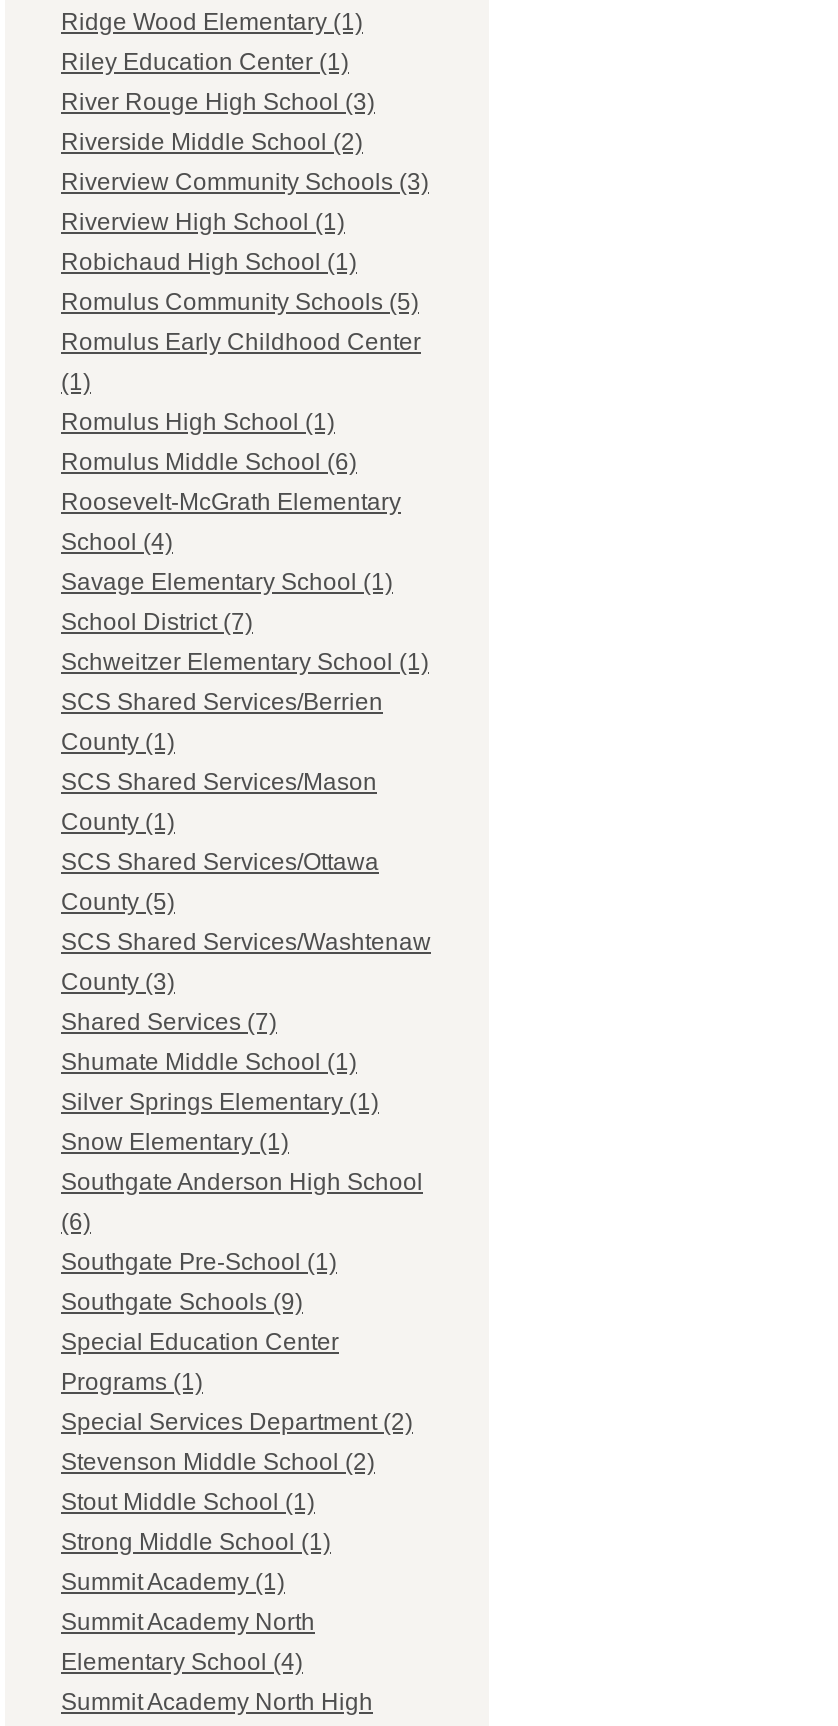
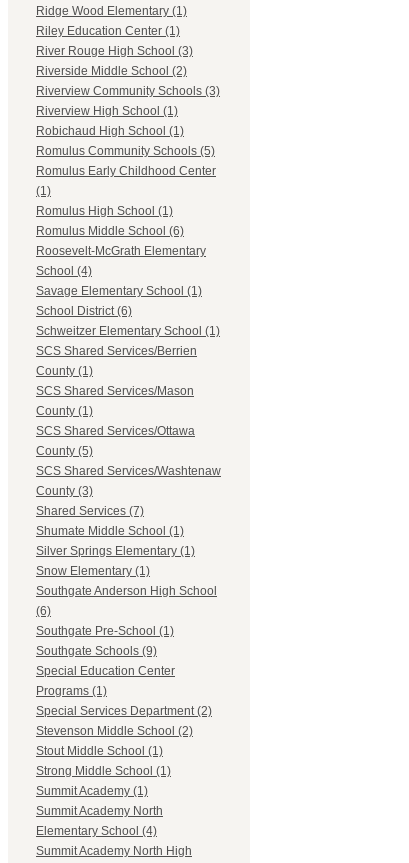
[61,609,253,637] School District (7) -> [36,304,132,318] School District (6)

